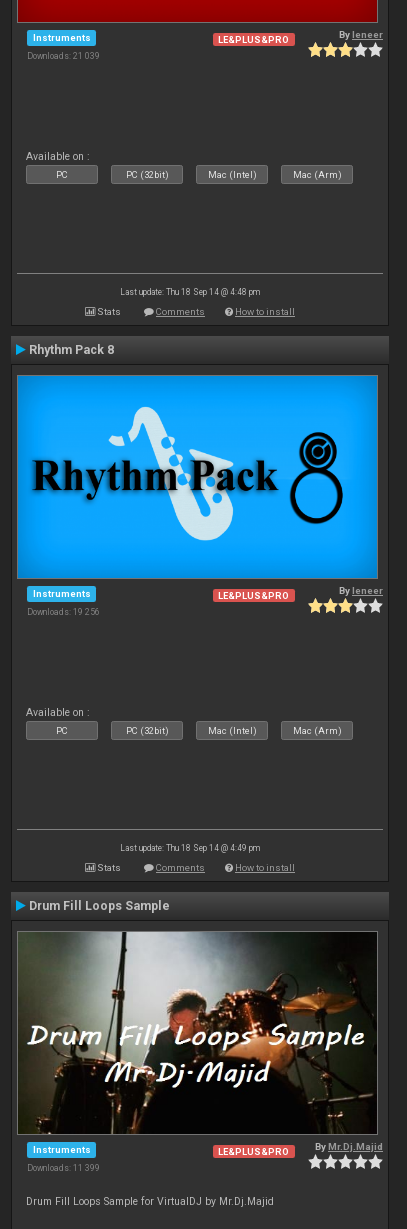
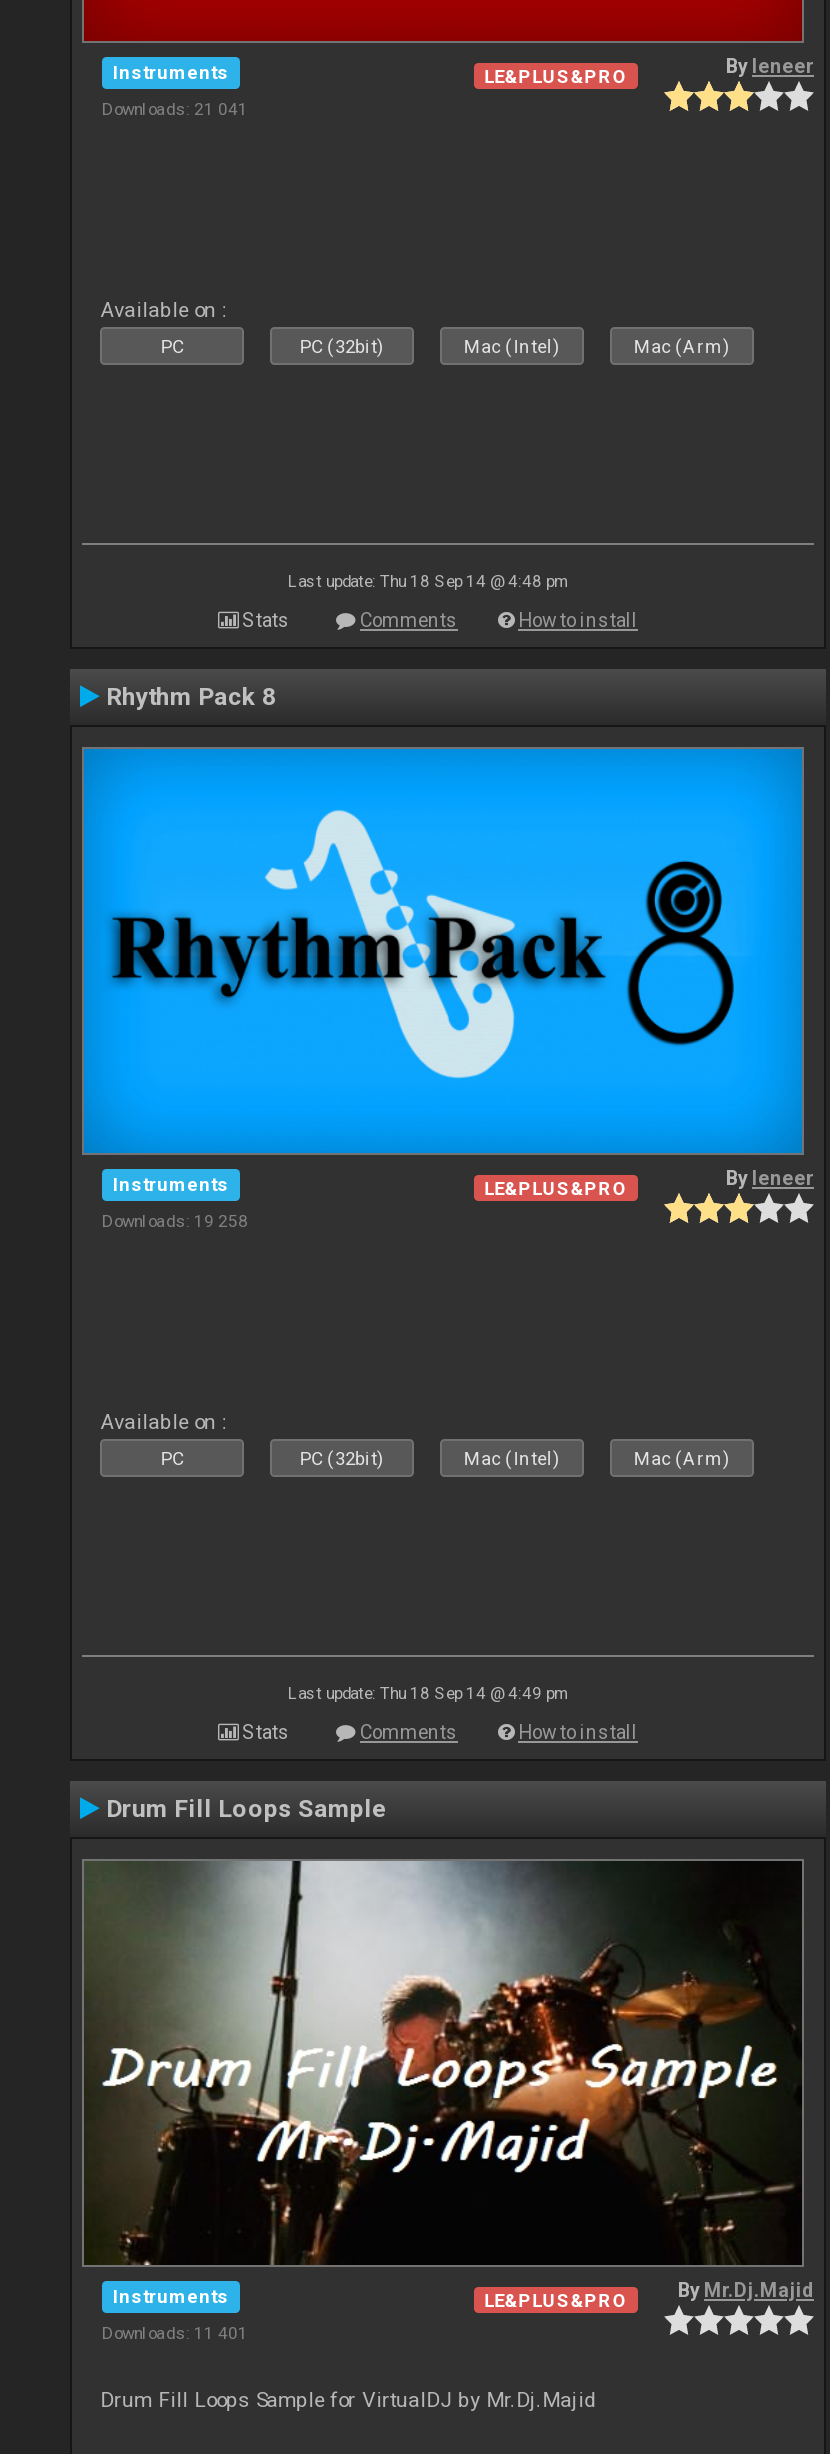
[27,51,100,61] Downloads: 21 039 -> [102,98,248,118] Downloads: 21 041
[27,607,100,617] Downloads: 19 256 -> [102,1210,248,1230] Downloads: 19 258
[27,1163,100,1173] Downloads: 11 399 -> [102,2322,248,2342] Downloads: 11 401

